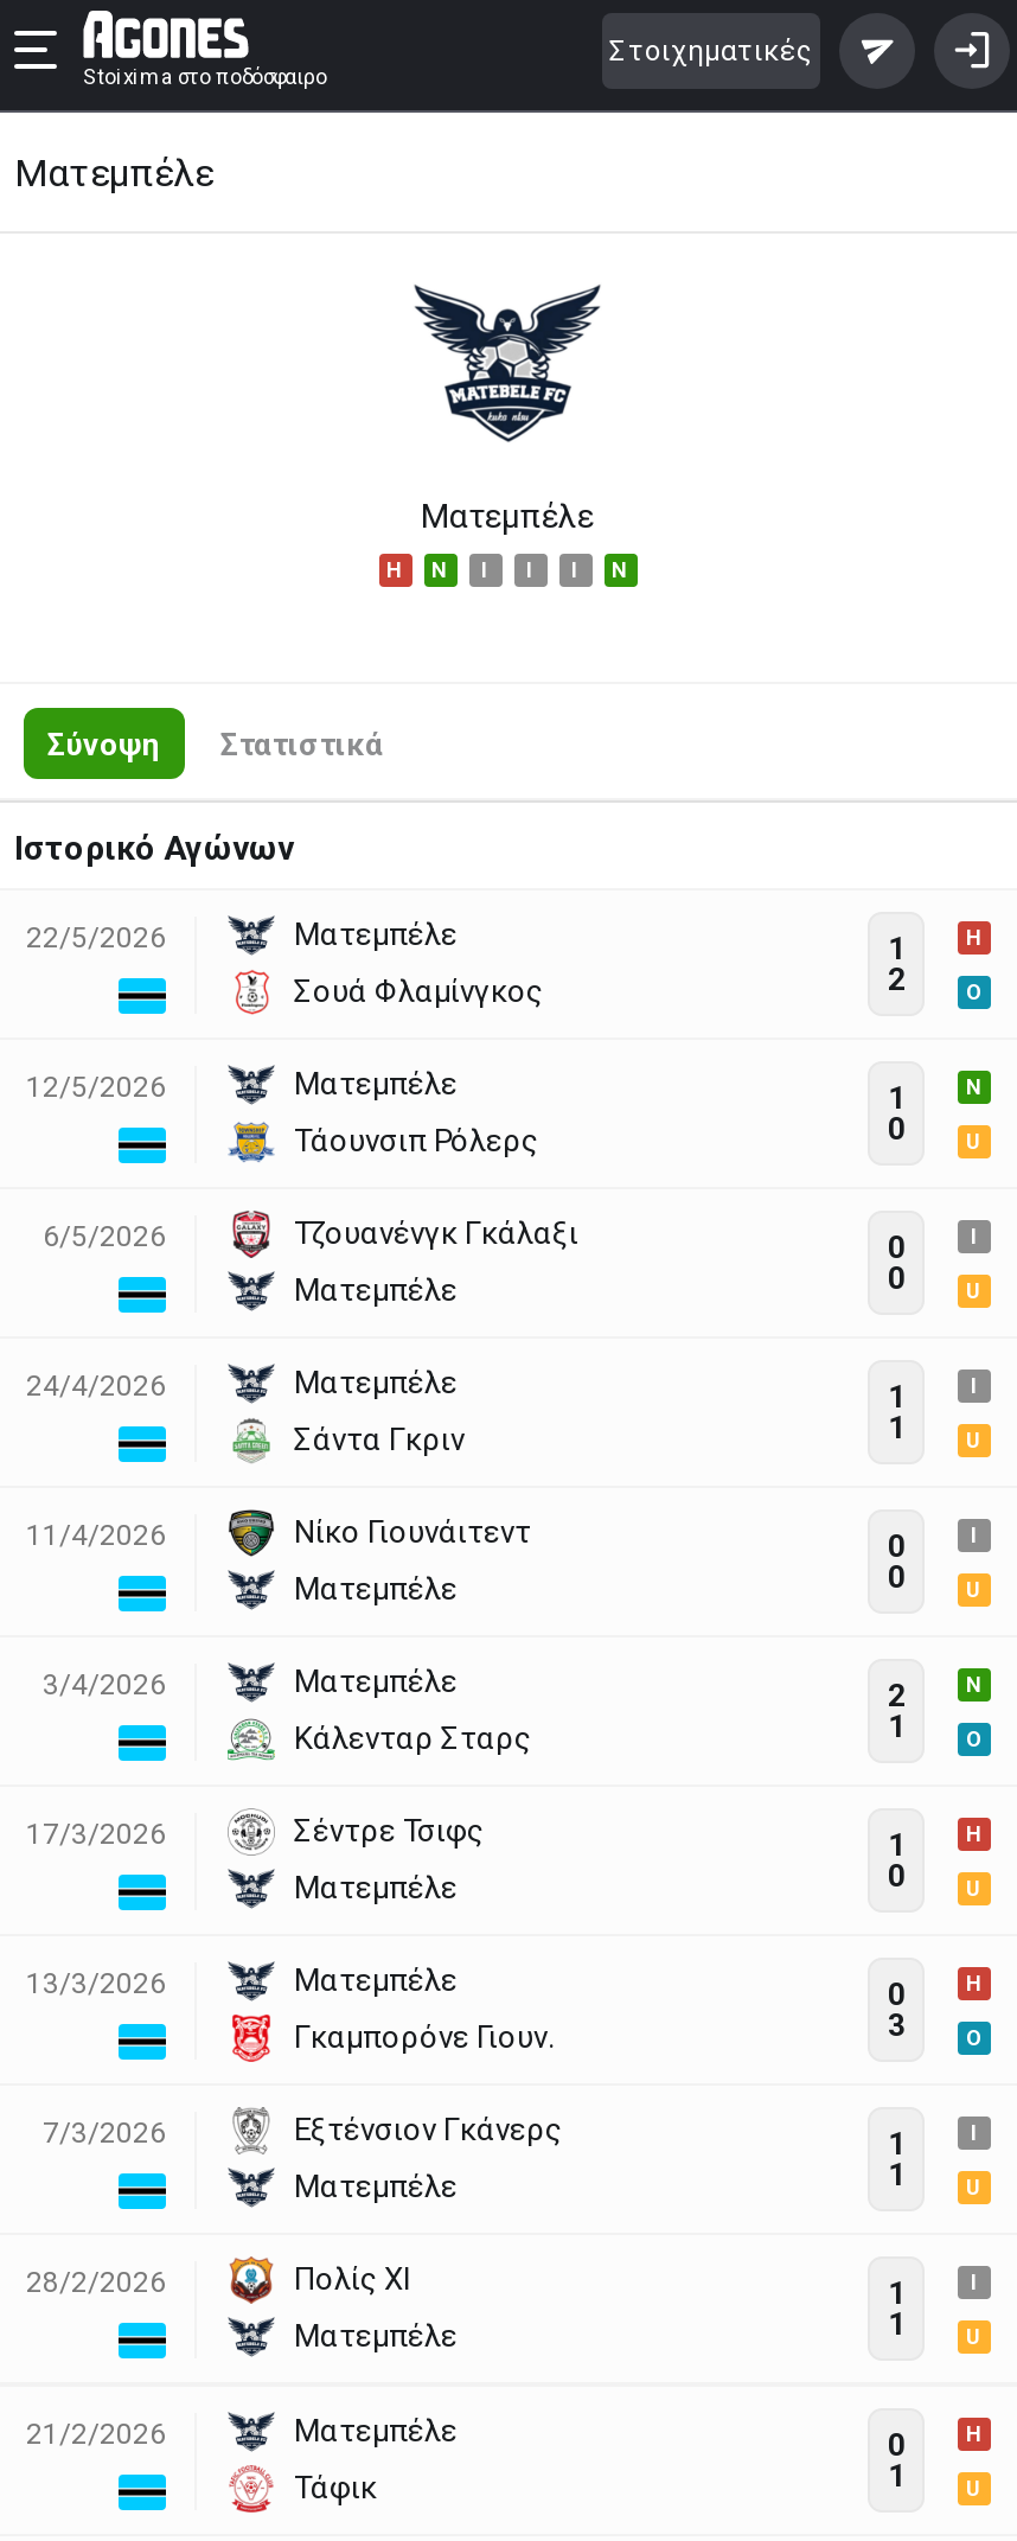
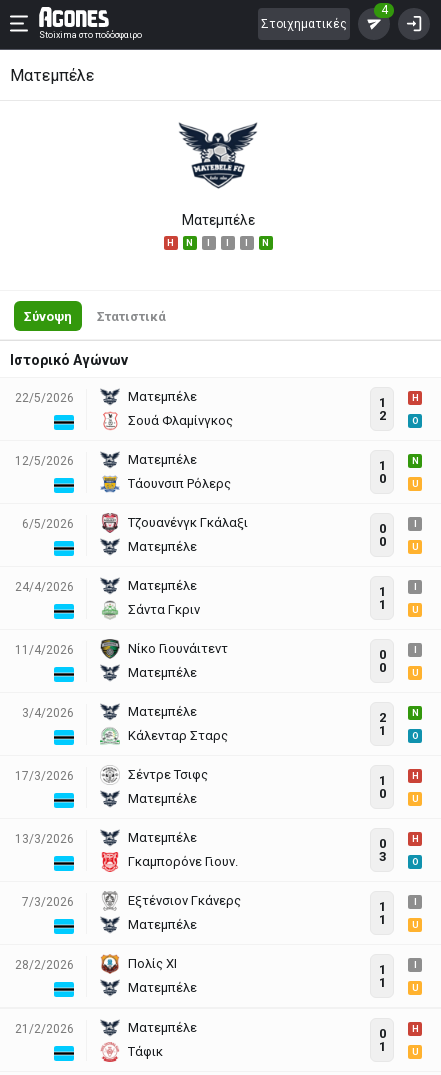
none -> [380,2,387,16] 4

